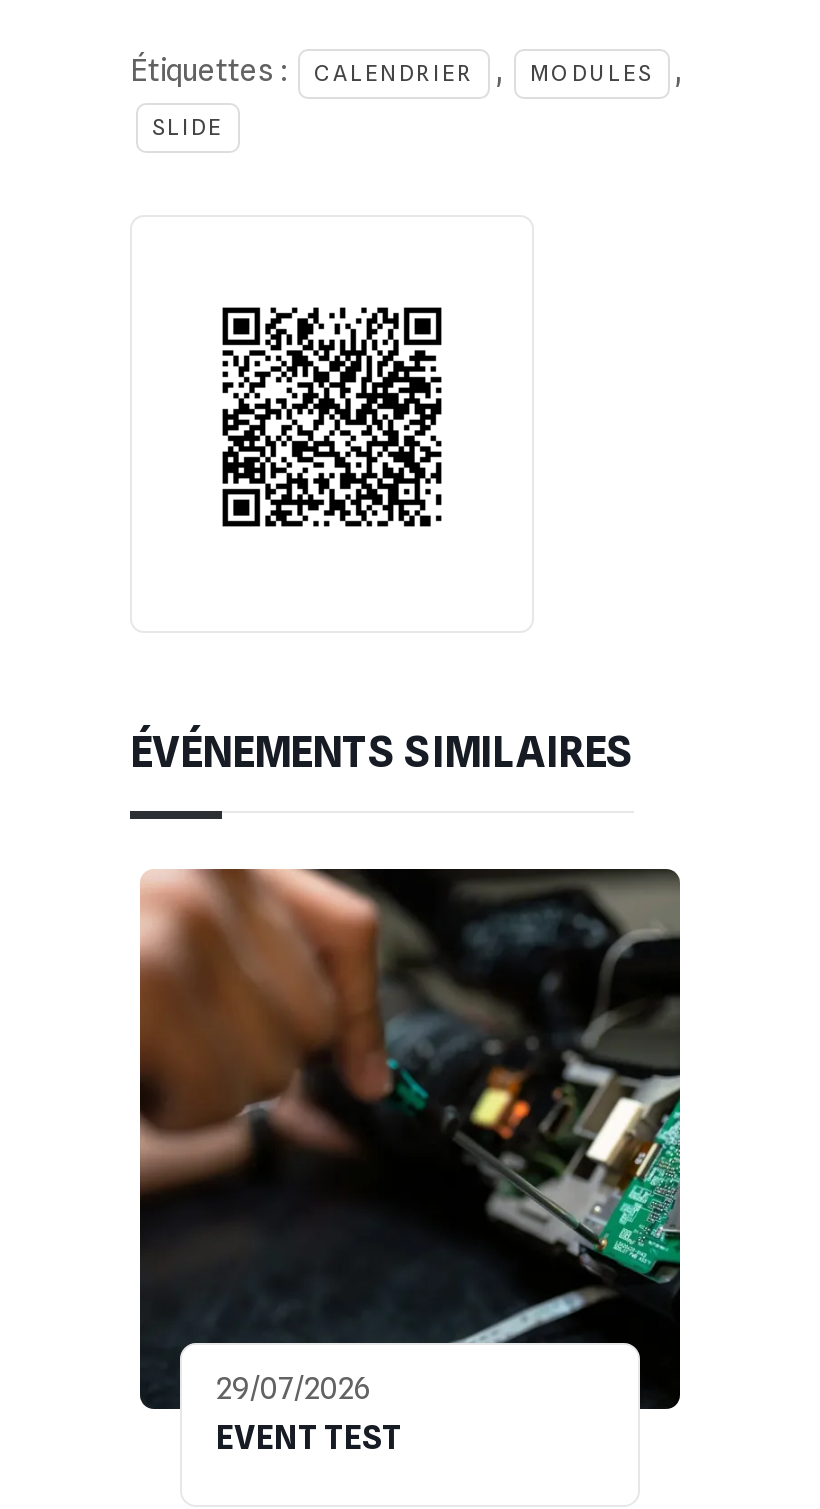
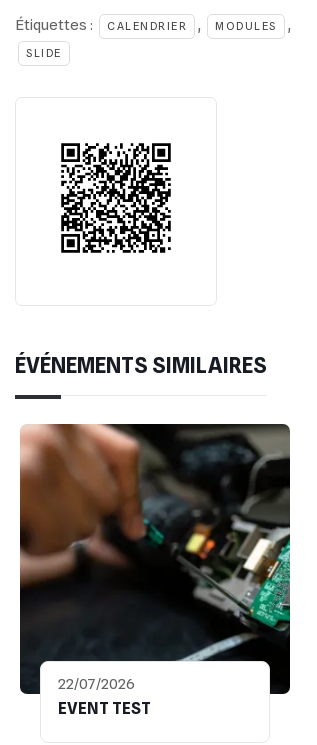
[216,1371,372,1407] 29/07/2026 -> [58,675,135,693] 22/07/2026

